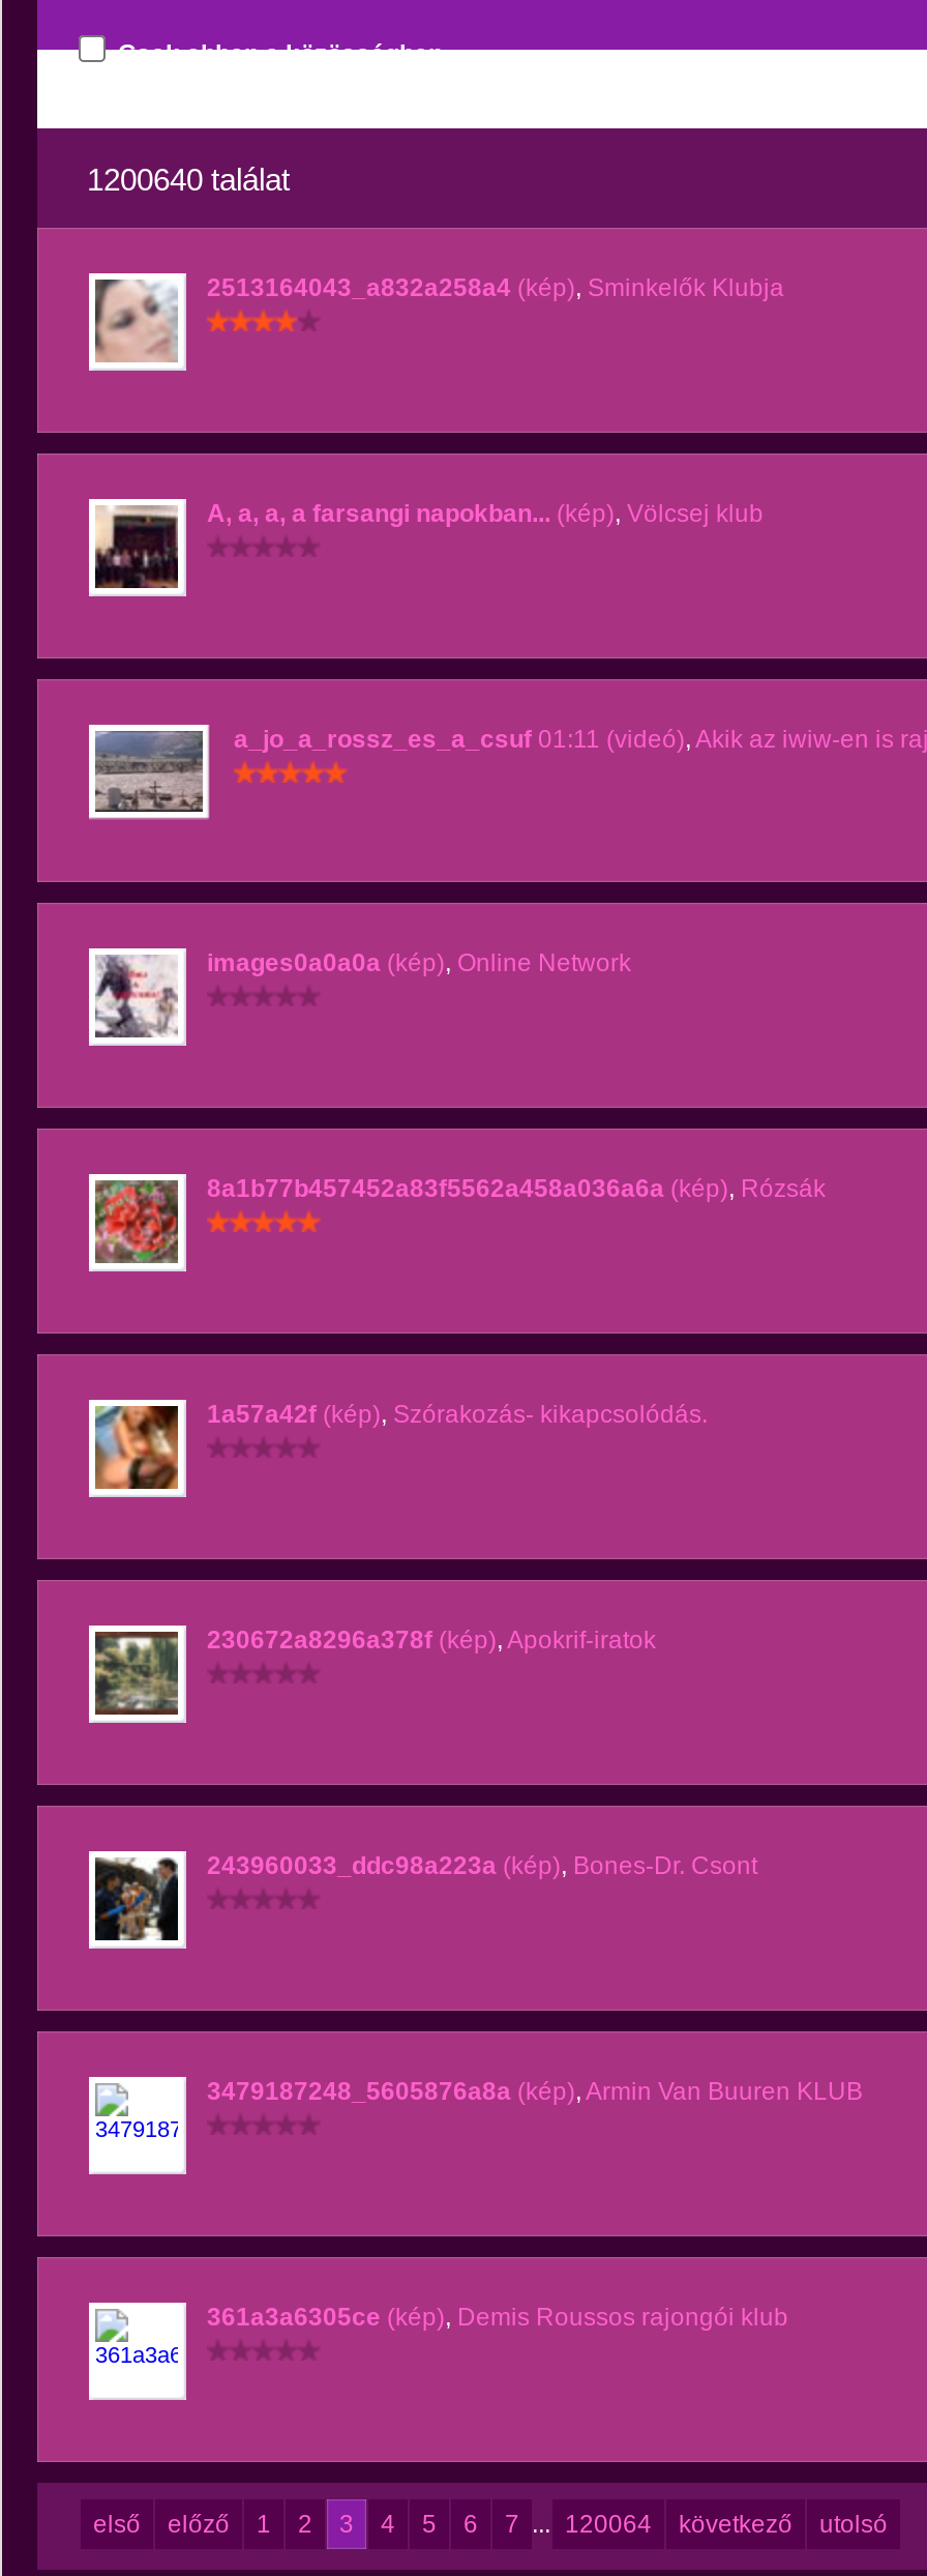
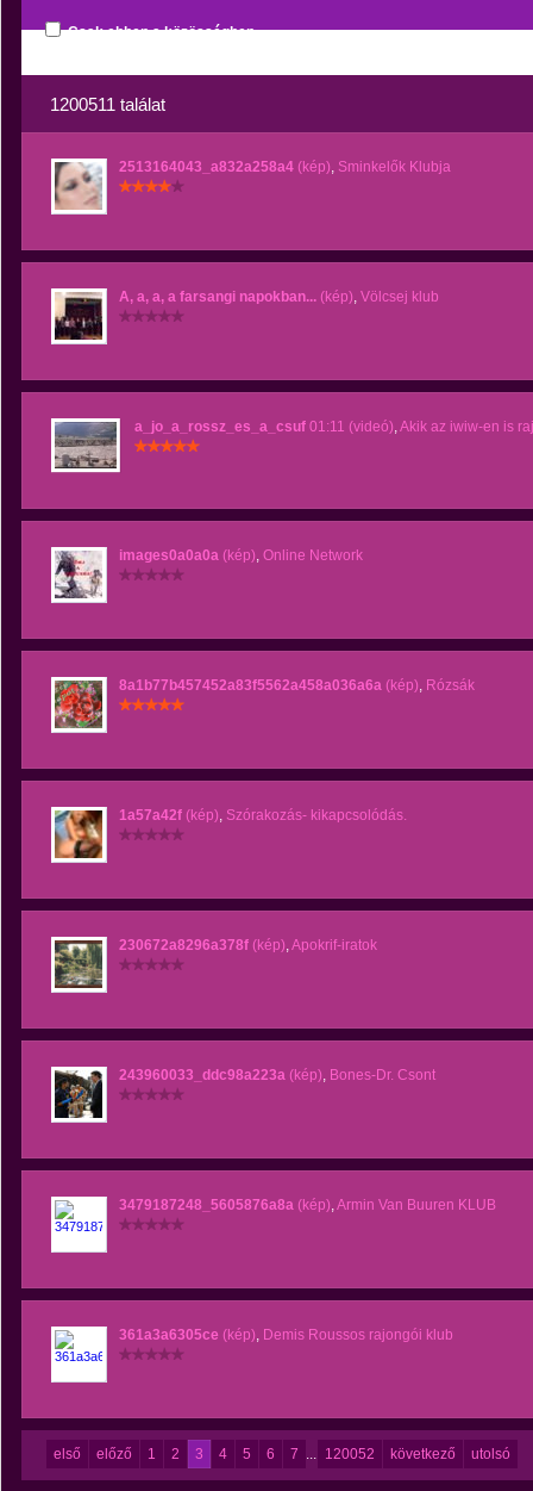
[87,162,290,197] 1200640 találat -> [50,94,165,114] 1200511 találat
[93,2510,888,2539] első előző 1 2 3 4 5 6 7 ... 120064 következő utolsó -> [54,1446,510,1462] első előző 1 2 3 4 5 6 7 ... 120052 következő utolsó

